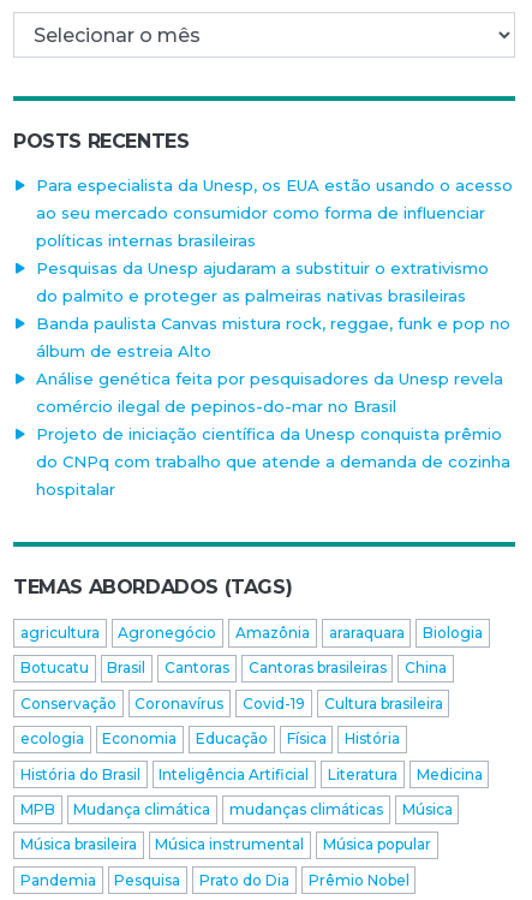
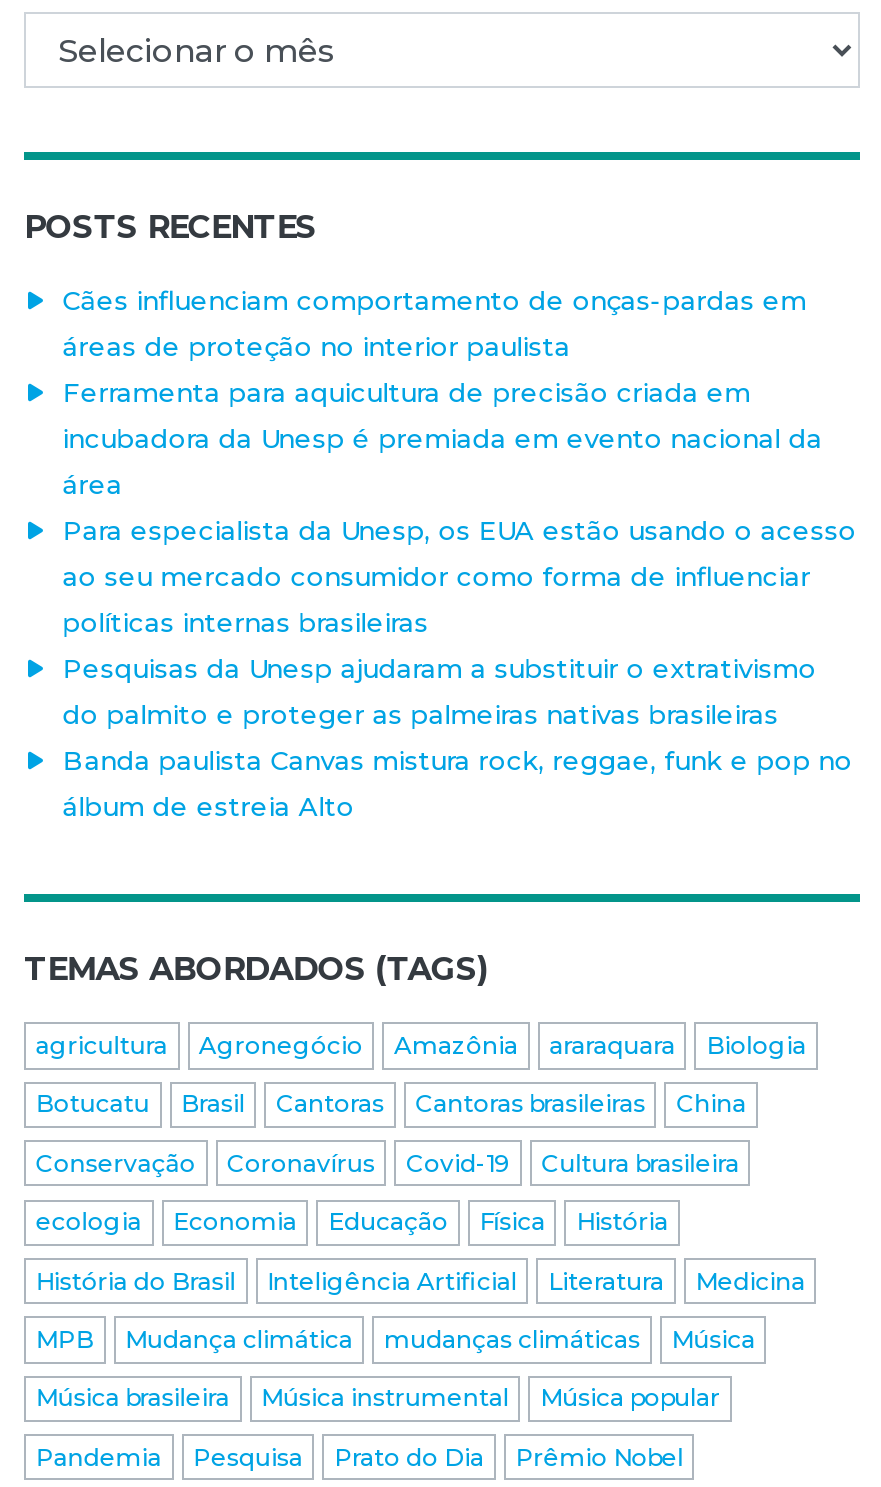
none -> [62,284,822,500] Cães influenciam comportamento de onças-pardas em | áreas de proteção no interior paulista | Ferramenta para aquicultura de precisão criada em | incubadora da Unesp é premiada em evento nacional da | área
moved [36,175,513,360] -> [62,514,856,822]: Para especialista da Unesp, os EUA estão usando o acesso | ao seu mercado consumidor como forma de influenciar | políticas internas brasileiras | Pesquisas da Unesp ajudaram a substituir o extrativismo | do palmito e proteger as palmeiras nativas brasileiras | Banda paulista Canvas mistura rock, reggae, funk e pop no | álbum de estreia Alto
[36,369,511,499] Análise genética feita por pesquisadores da Unesp revela | comércio ilegal de pepinos-do-mar no Brasil | Projeto de iniciação científica da Unesp conquista prêmio | do CNPq com trabalho que atende a demanda de cozinha | hospitalar -> none

